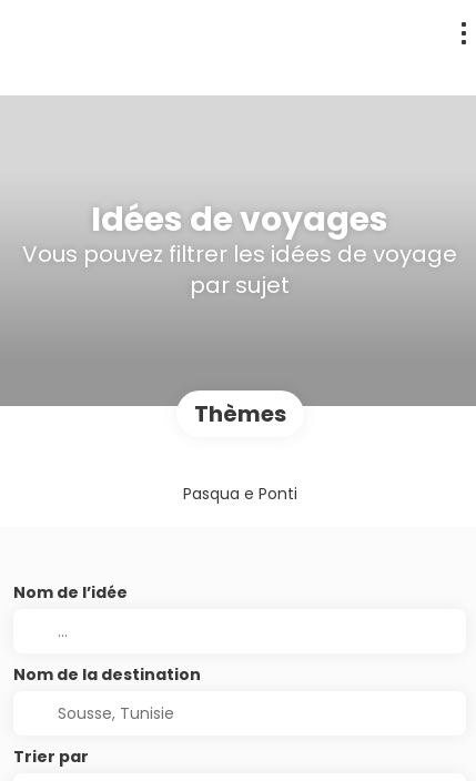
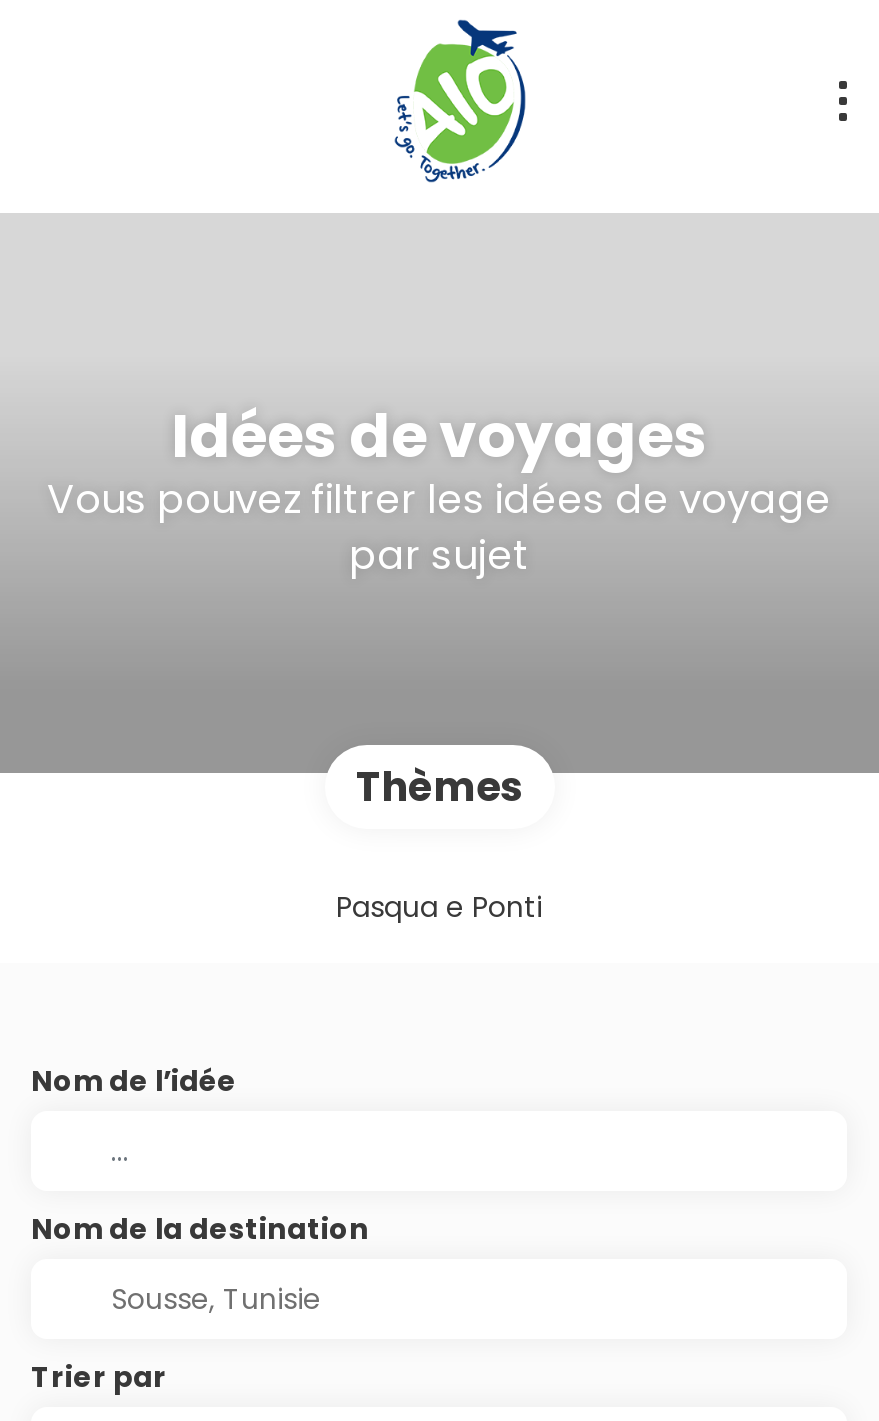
none -> [393,17,529,185] [image]

